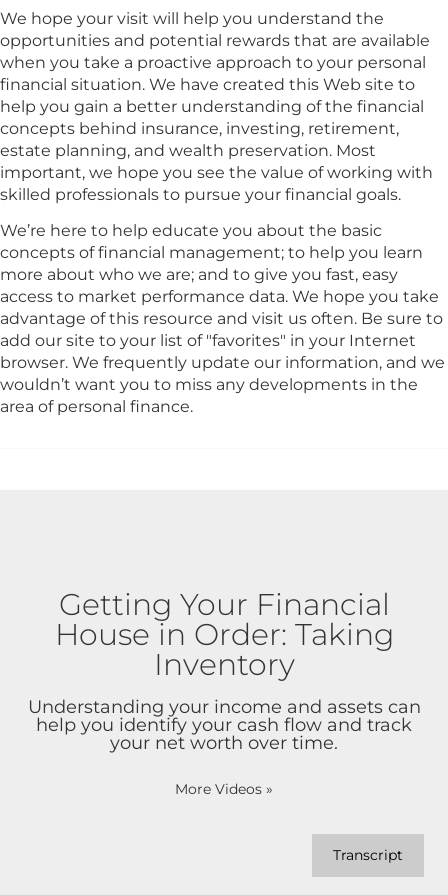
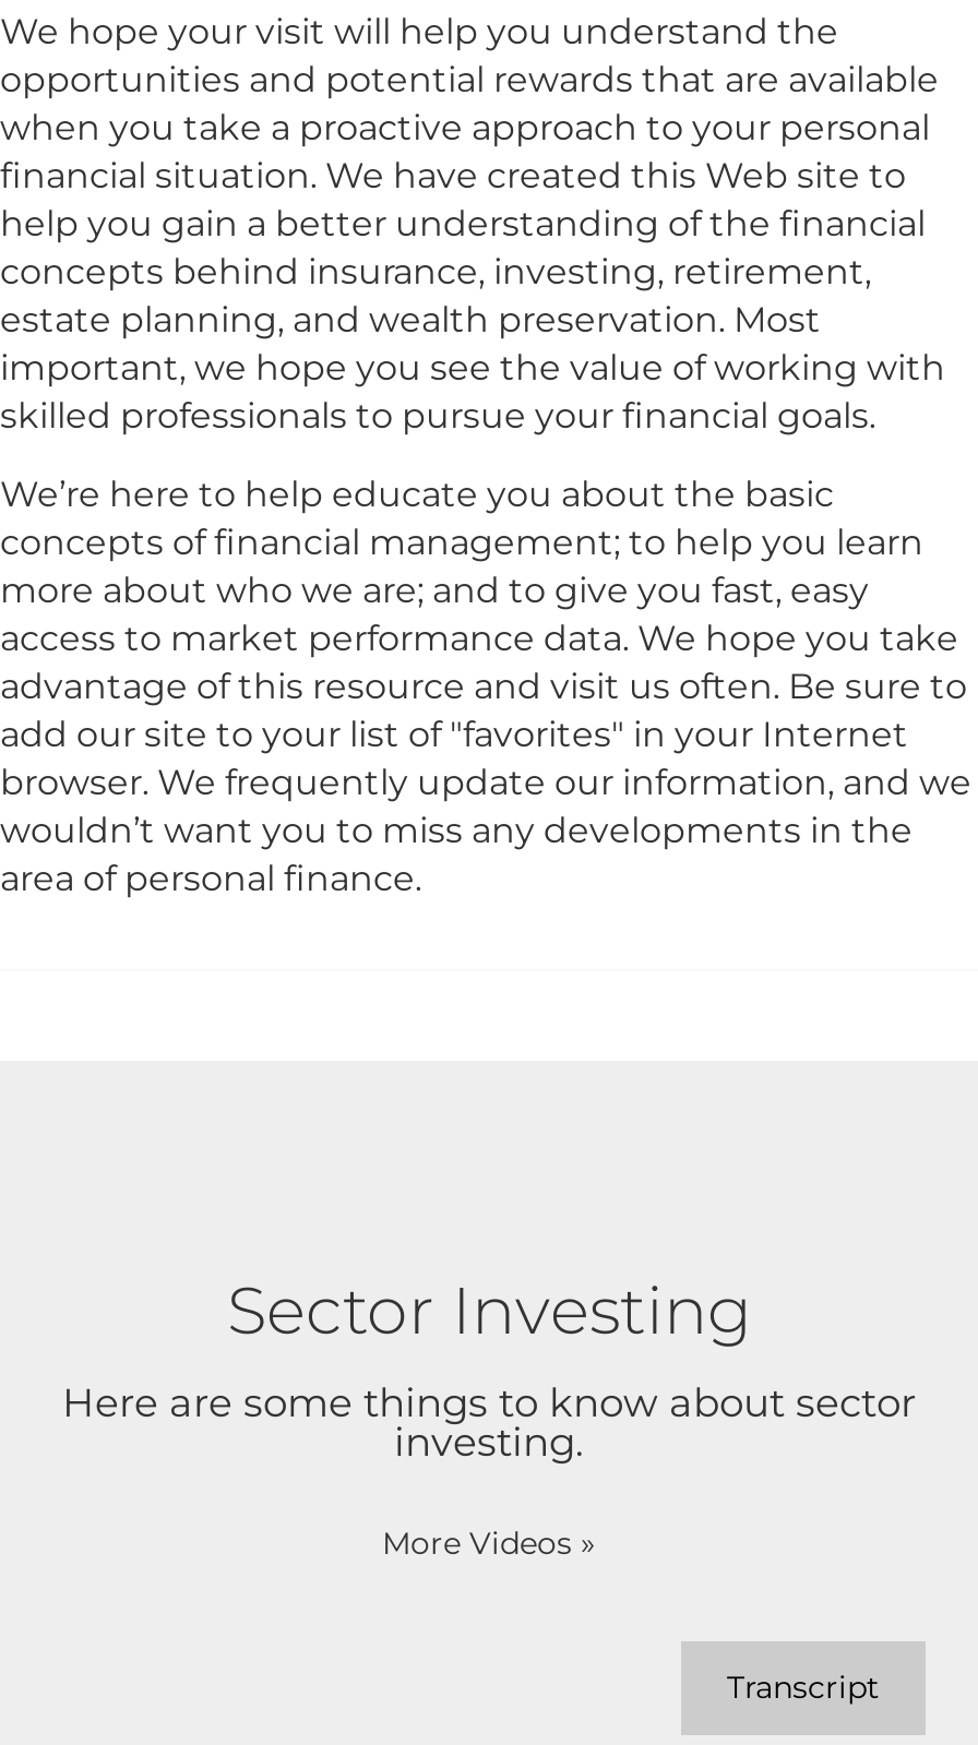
[27,586,420,754] Getting Your Financial | House in Order: Taking | Inventory | Understanding your income and assets can | help you identify your cash flow and track | your net worth over time. -> [62,1269,916,1466] Sector Investing | Here are some things to know about sector | investing.

